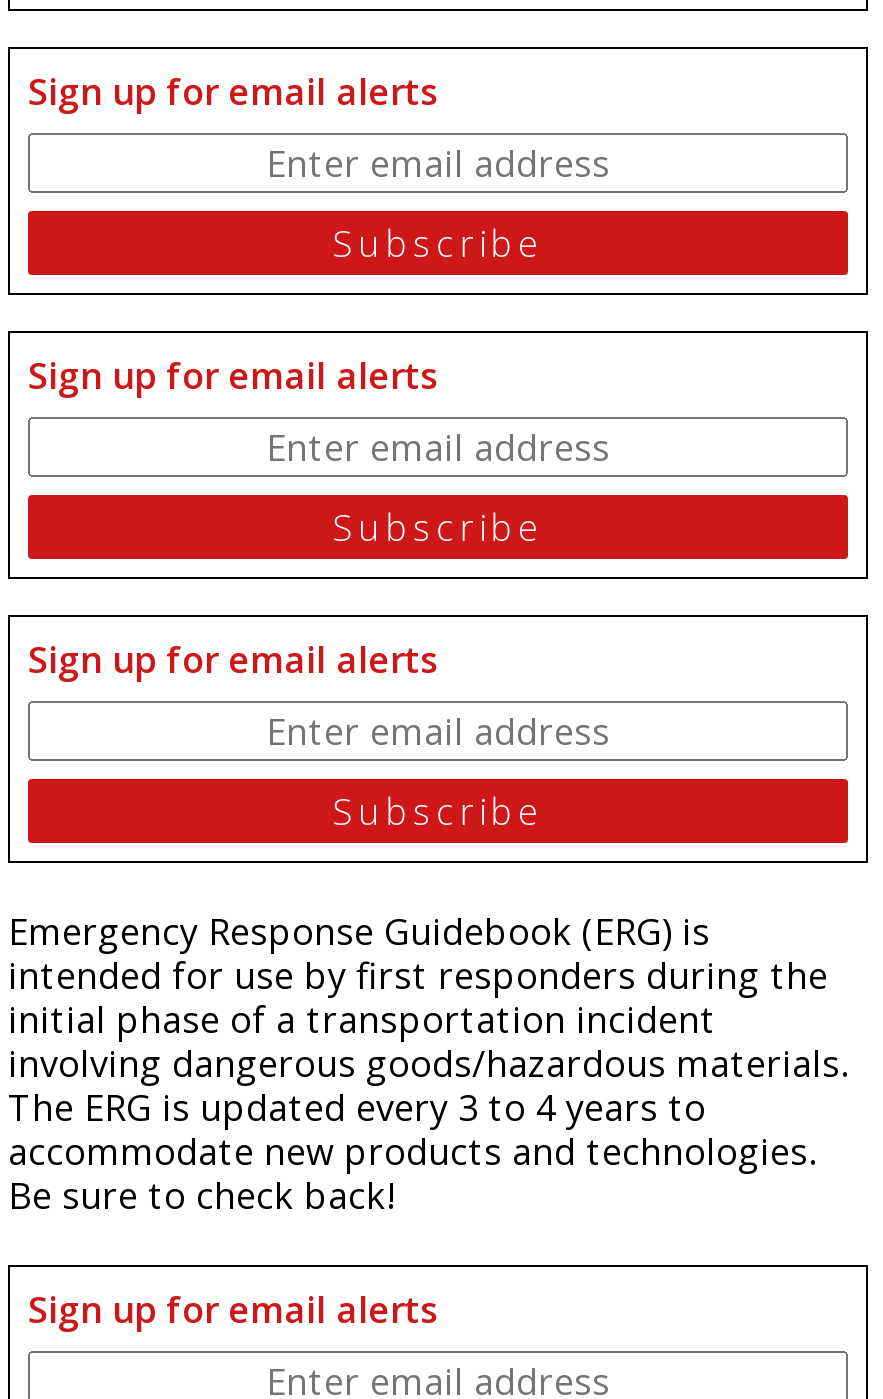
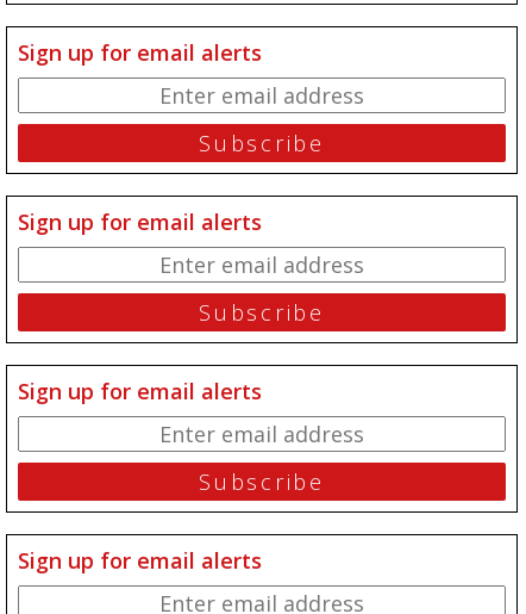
[8,906,848,1218] Emergency Response Guidebook (ERG) is | intended for use by first responders during the | initial phase of a transportation incident | involving dangerous goods/hazardous materials. | The ERG is updated every 3 to 4 years to | accommodate new products and technologies. | Be sure to check back! -> none

